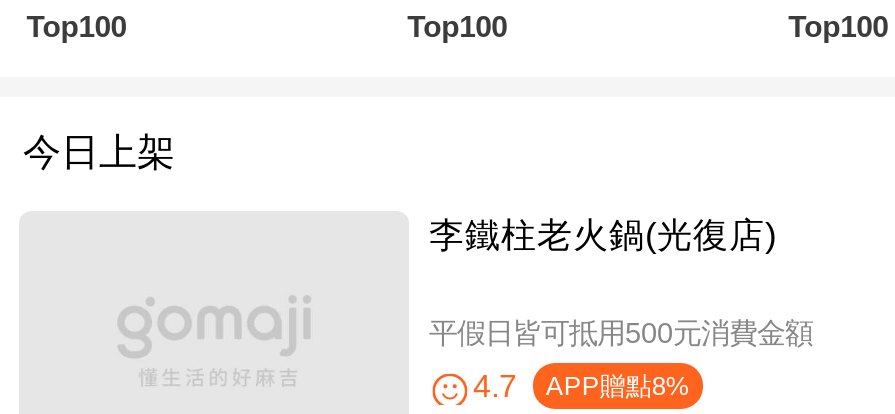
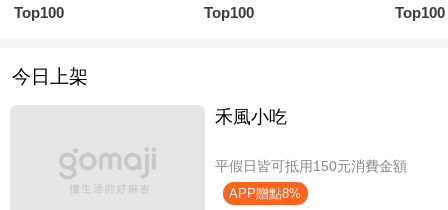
[429,215,813,403] 李鐵柱老火鍋(光復店) | 平假日皆可抵用500元消費金額 | 4.7 -> [215,107,407,174] 禾風小吃 | 平假日皆可抵用150元消費金額

